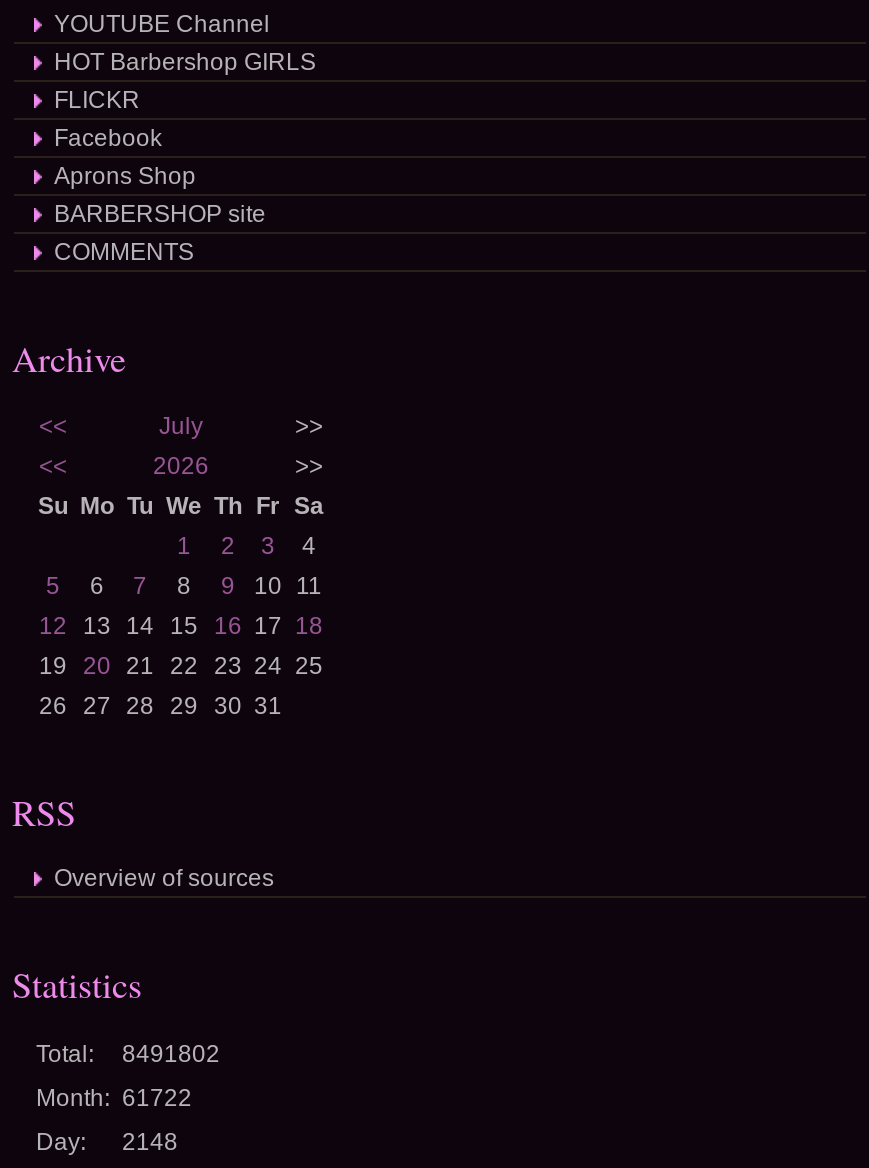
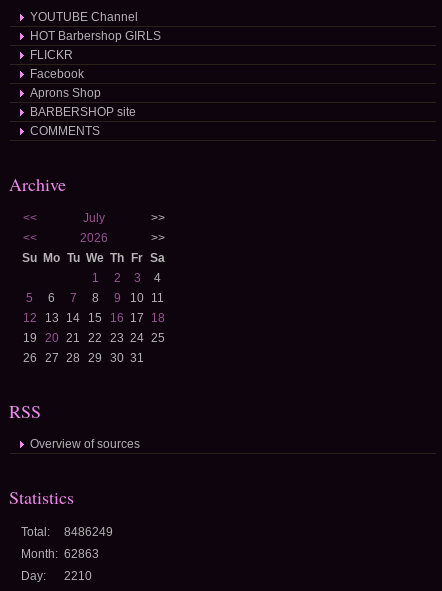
[36,1040,220,1068] Total: 8491802 -> [21,525,113,539] Total: 8486249
[36,1084,192,1112] Month: 61722 -> [21,547,99,561] Month: 62863
[36,1128,178,1156] Day: 2148 -> [21,569,92,583] Day: 2210

